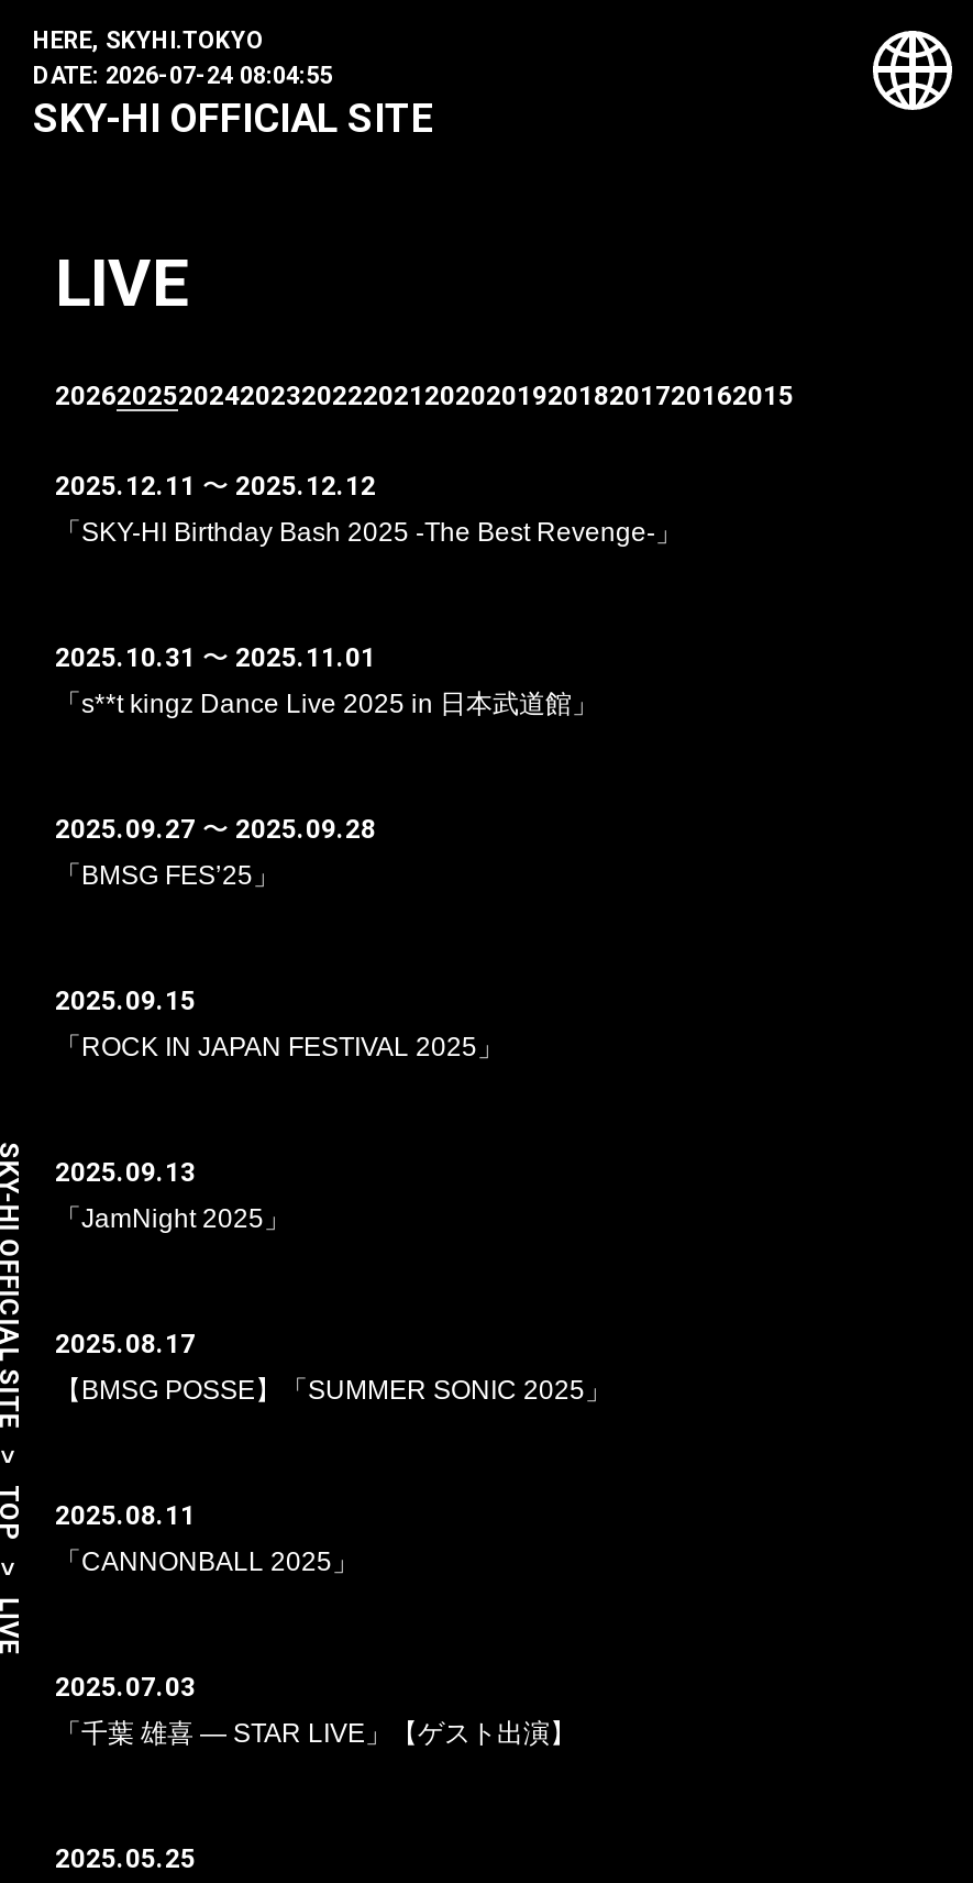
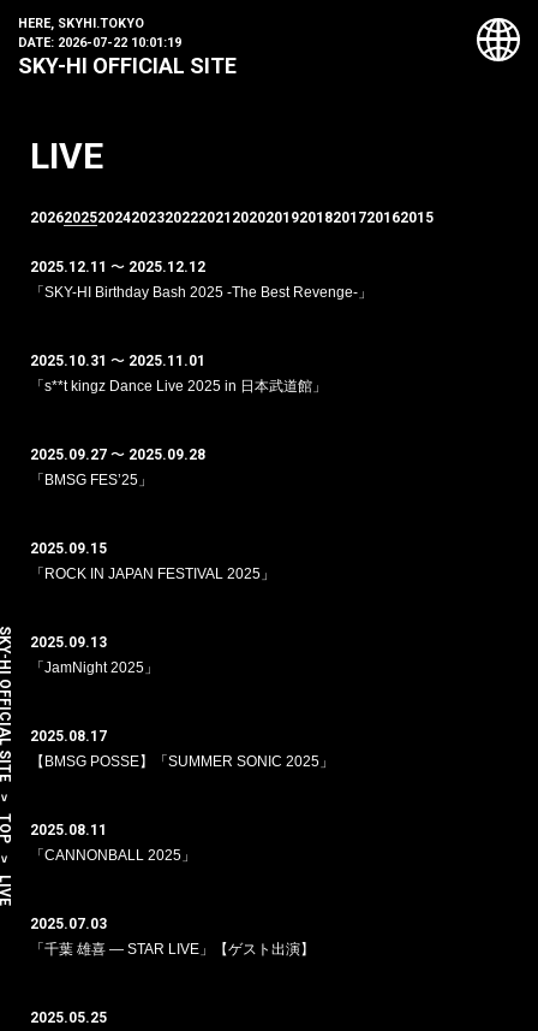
[33,62,332,90] DATE: 2026-07-24 08:04:55 -> [18,35,181,51] DATE: 2026-07-22 10:01:19

